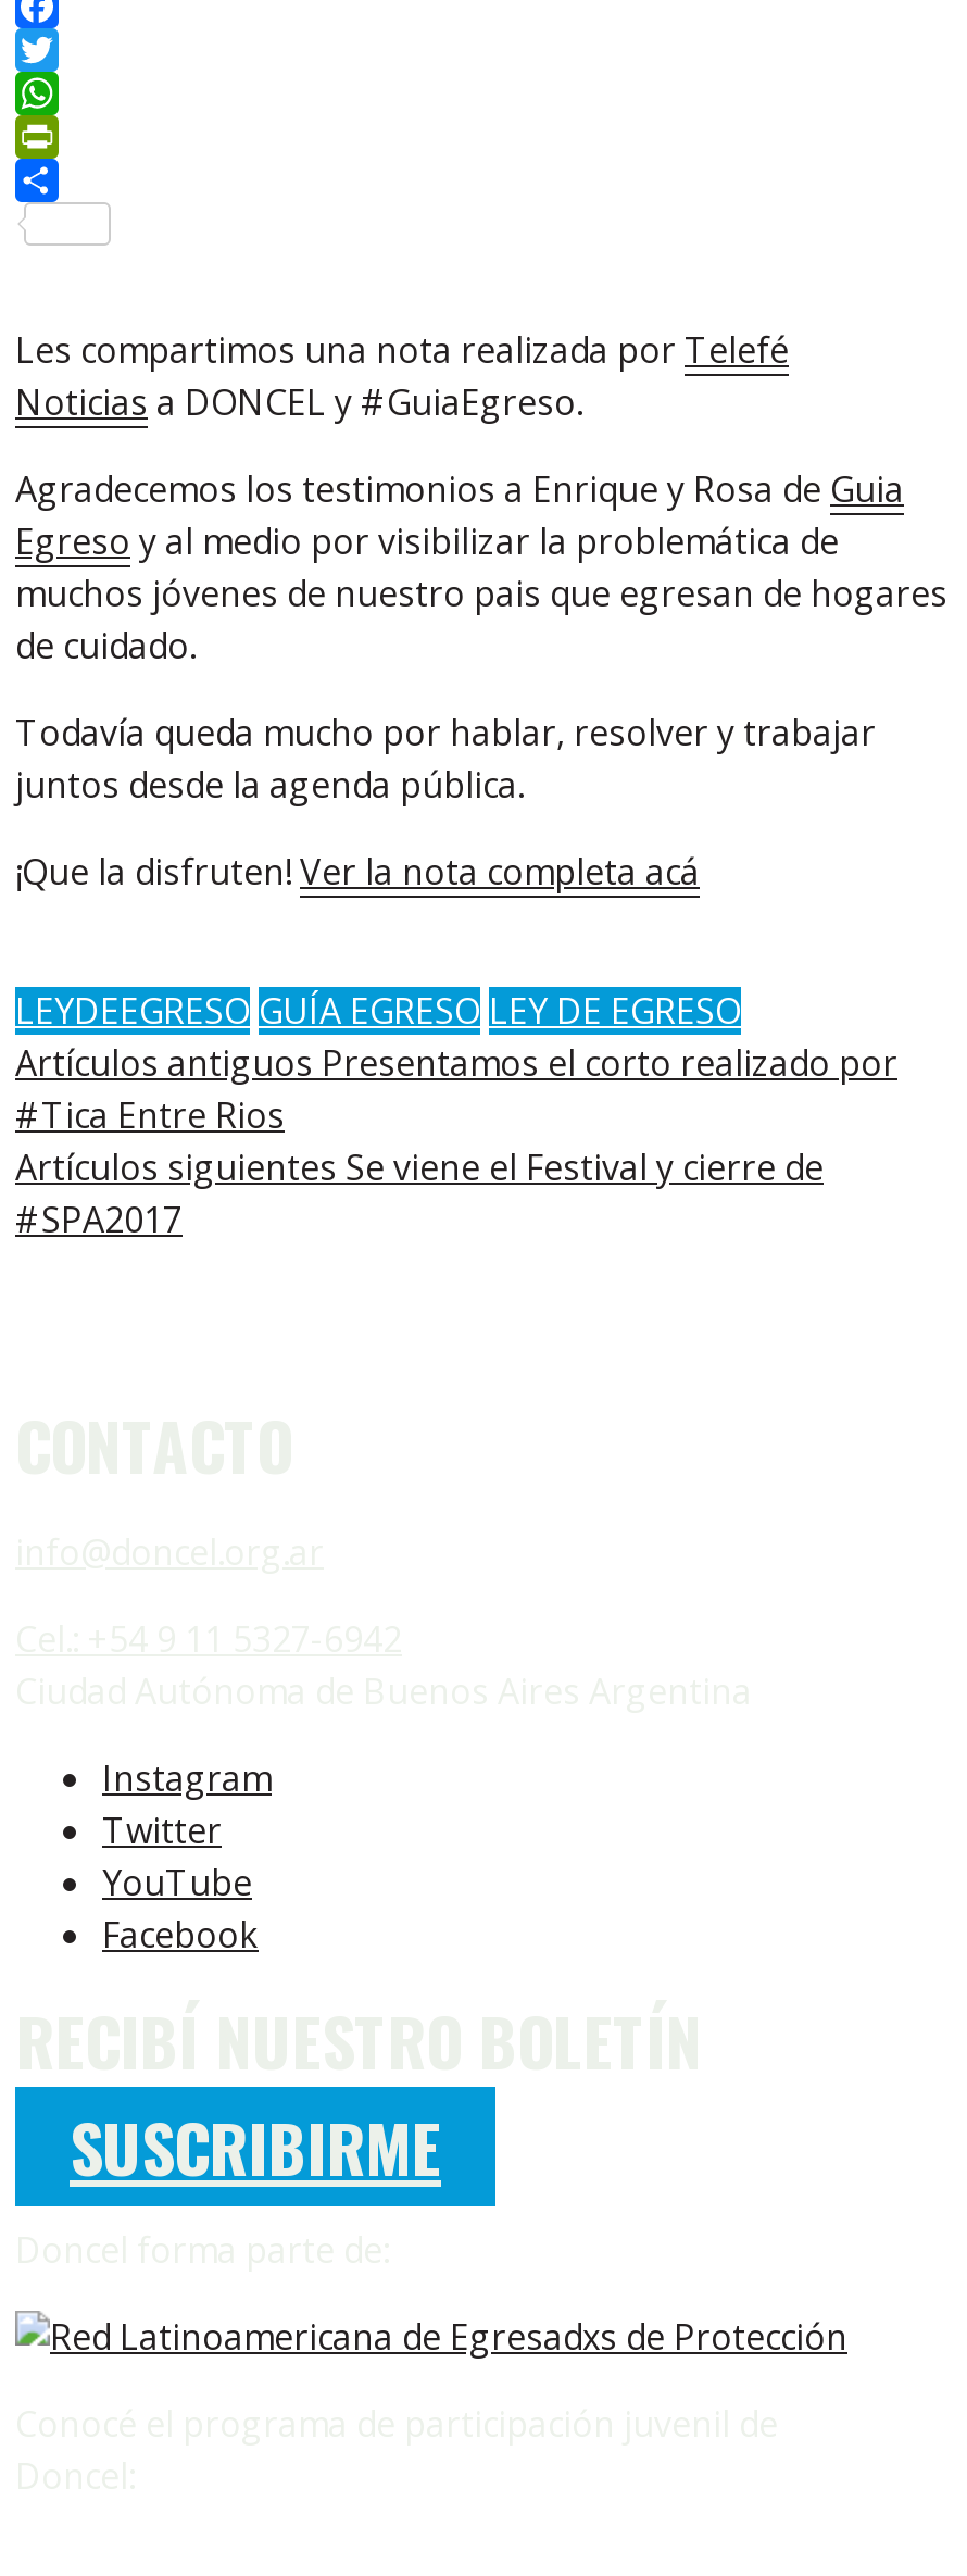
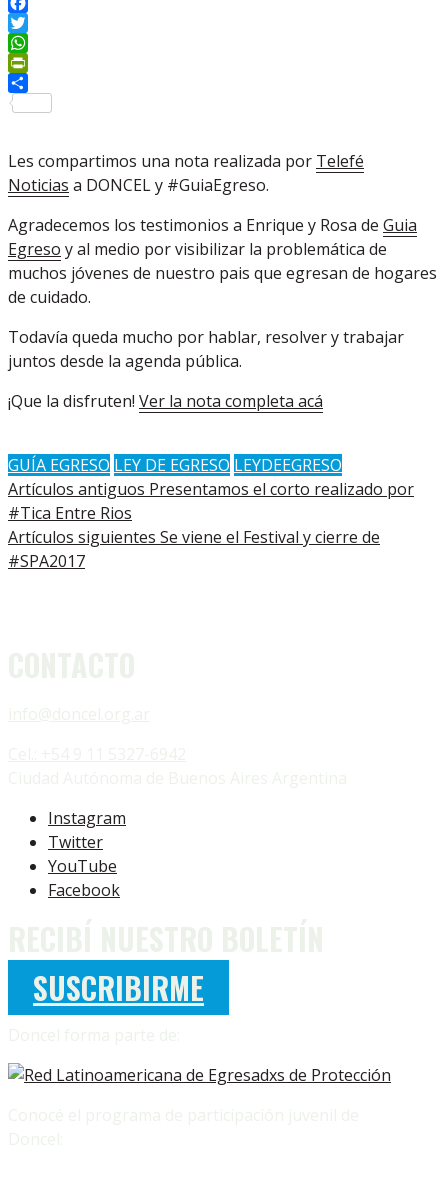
[15,987,741,1035] LEYDEEGRESO GUÍA EGRESO LEY DE EGRESO -> [8,454,342,476] GUÍA EGRESO LEY DE EGRESO LEYDEEGRESO

